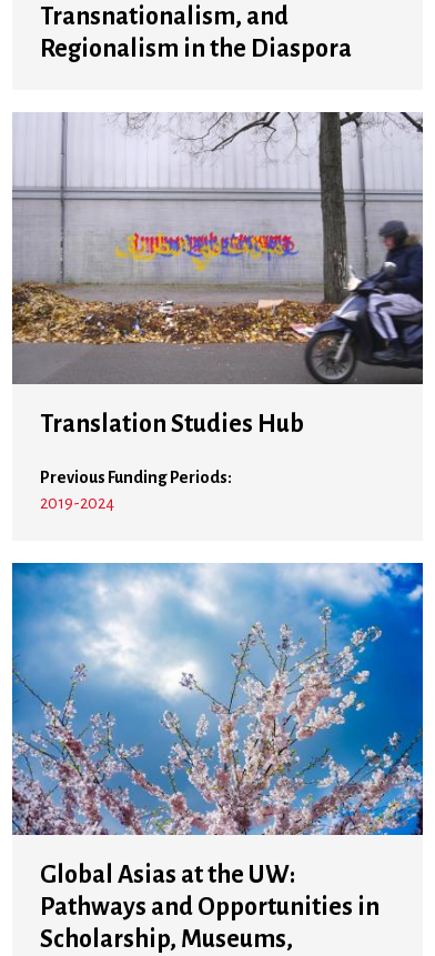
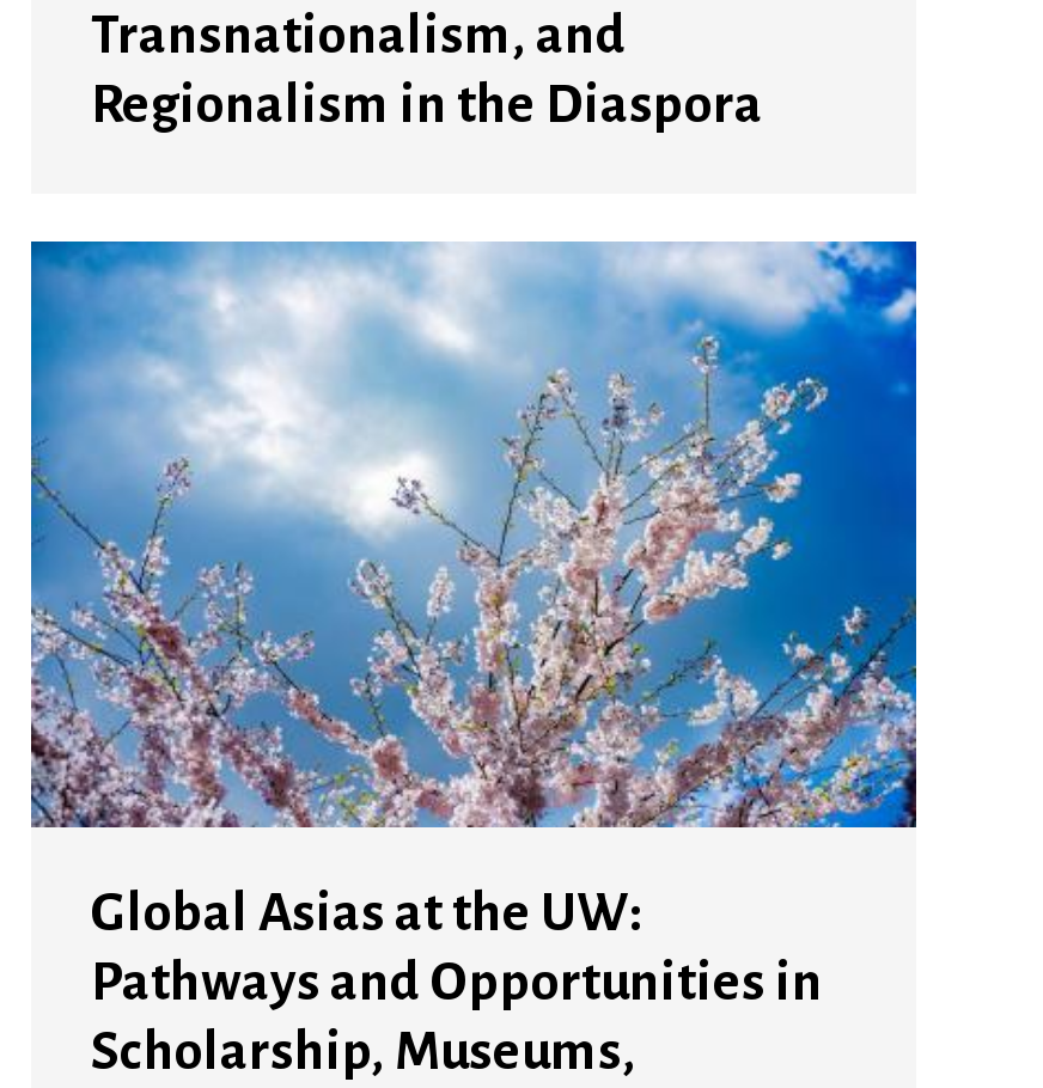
[11,111,424,512] [image] | Translation Studies Hub | Previous Funding Periods: | 2019-2024 -> none

